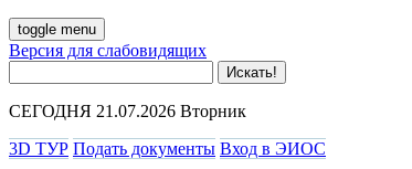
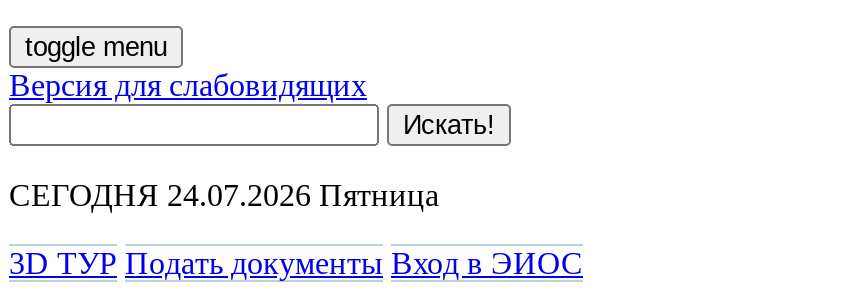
[9,102,246,120] СЕГОДНЯ 21.07.2026 Вторник -> [9,178,439,212] СЕГОДНЯ 24.07.2026 Пятница

